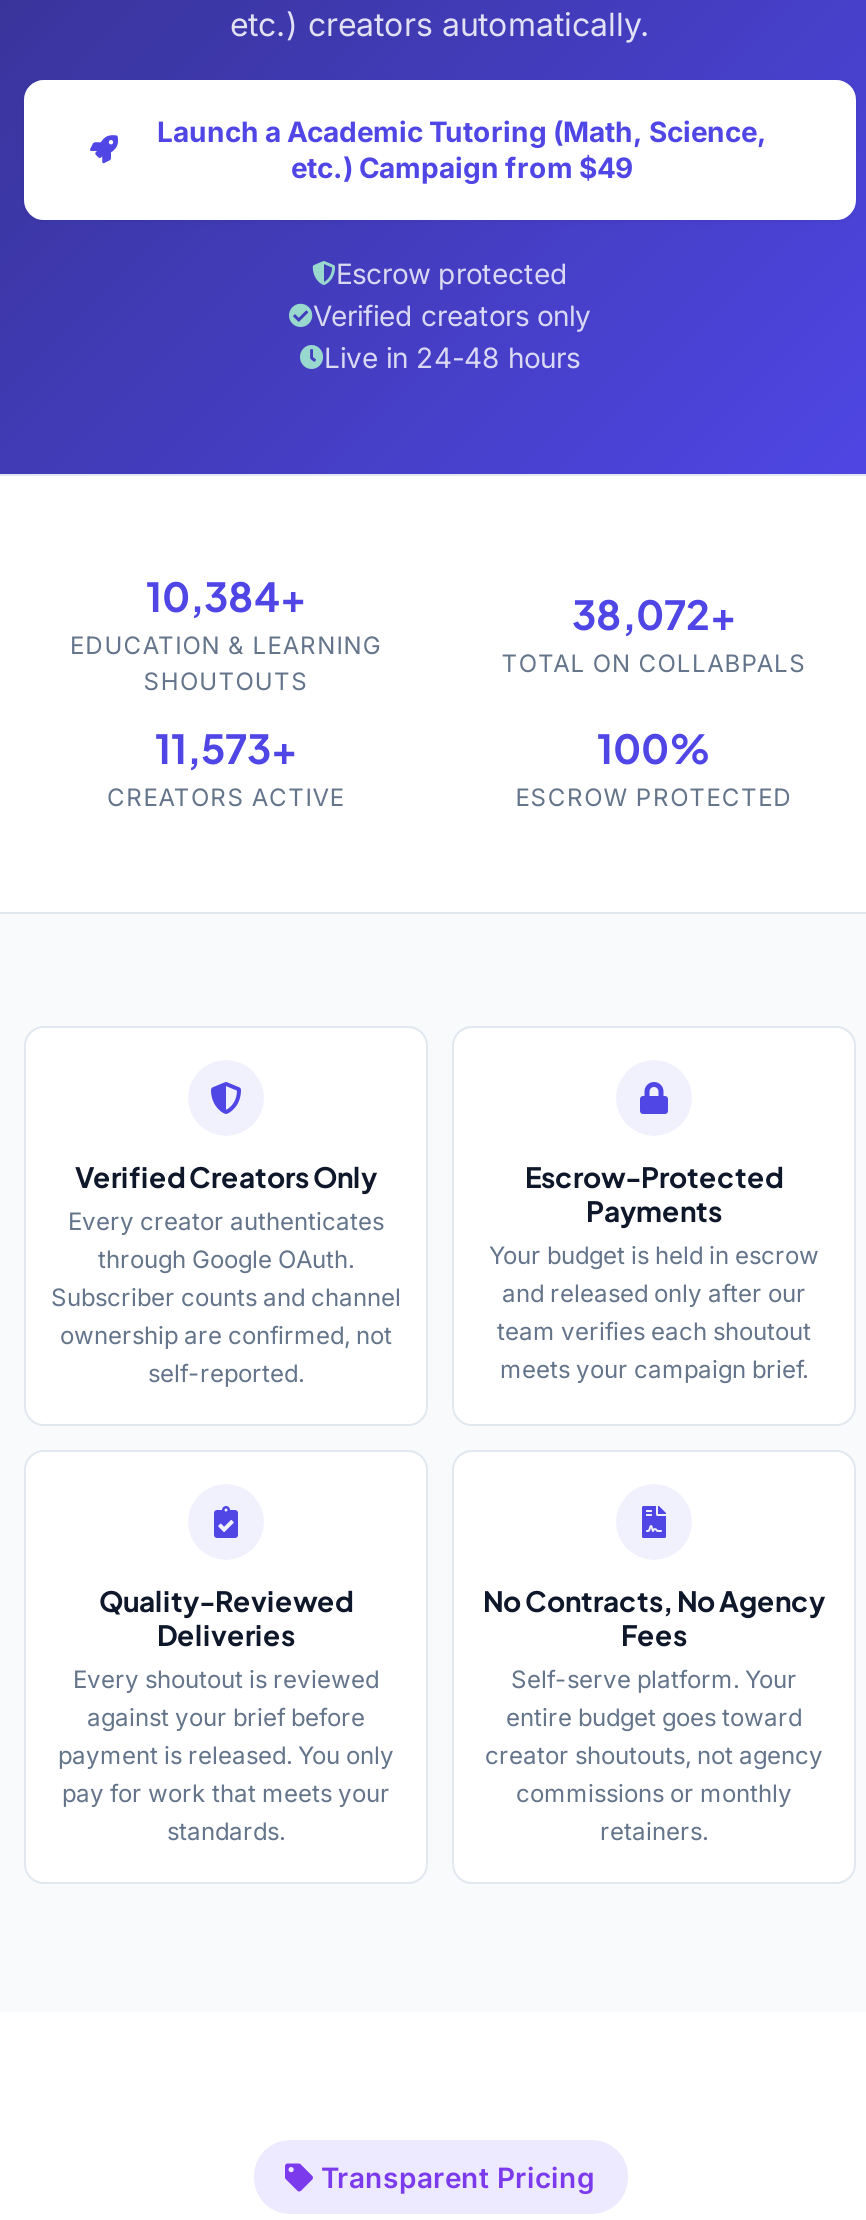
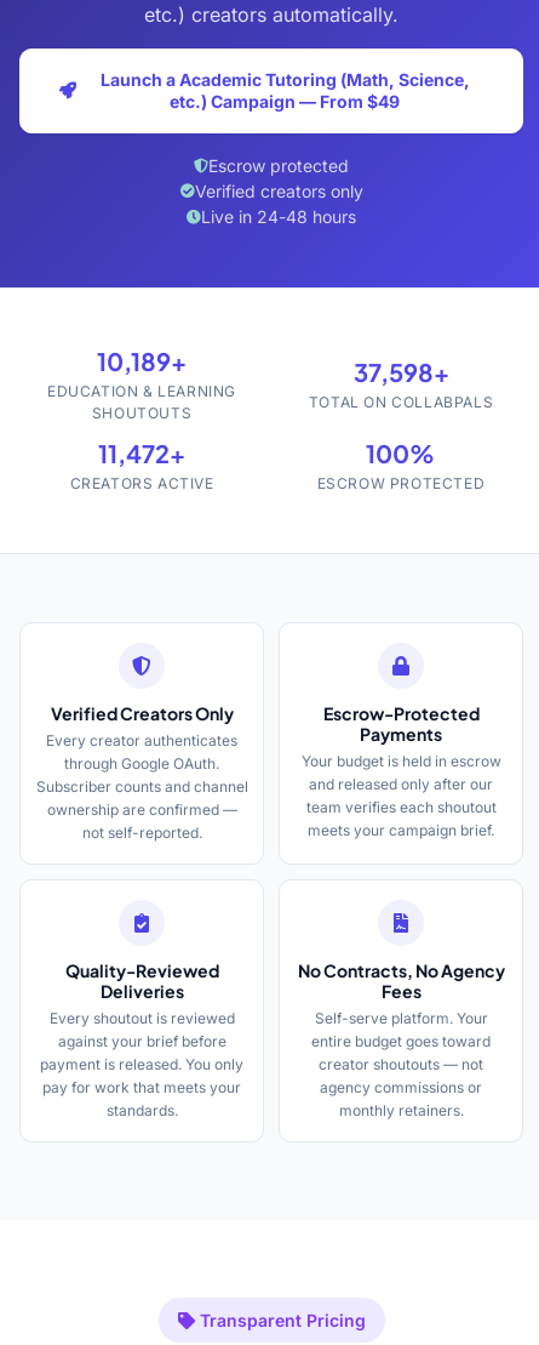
[291,150,633,184] etc.) Campaign from $49 -> [170,91,400,112] etc.) Campaign — From $49
[146,570,306,620] 10,384+ -> [97,346,187,376] 10,189+
[572,588,736,638] 38,072+ -> [353,357,449,387] 37,598+
[155,722,297,772] 11,573+ -> [98,438,185,468] 11,472+
[60,1320,392,1388] ownership are confirmed, not | self-reported. -> [47,800,237,842] ownership are confirmed — | not self-reported.
[485,1740,823,1846] creator shoutouts, not agency | commissions or monthly | retainers. -> [319,1055,483,1119] creator shoutouts — not | agency commissions or | monthly retainers.

